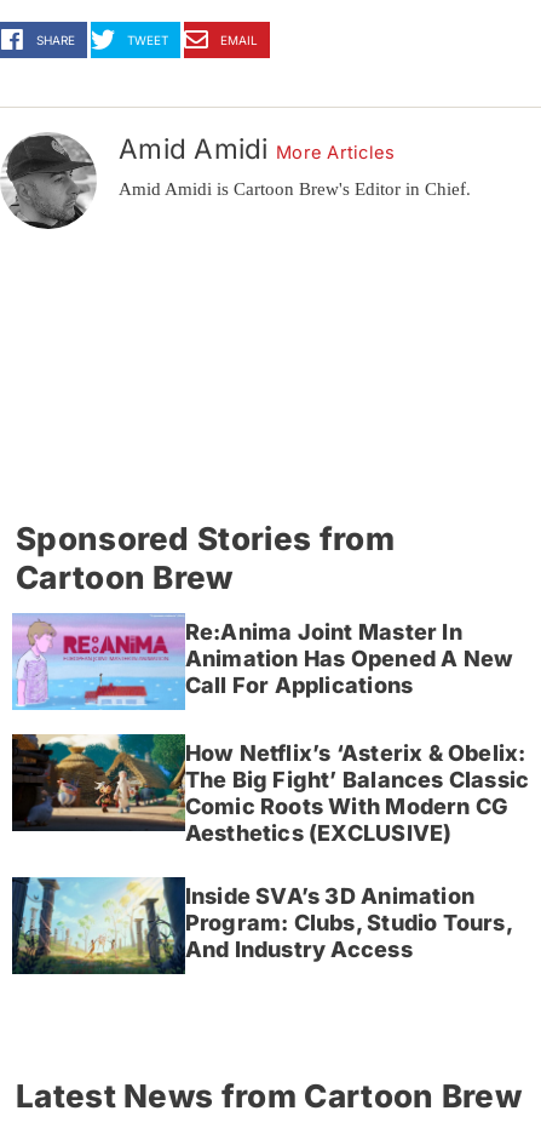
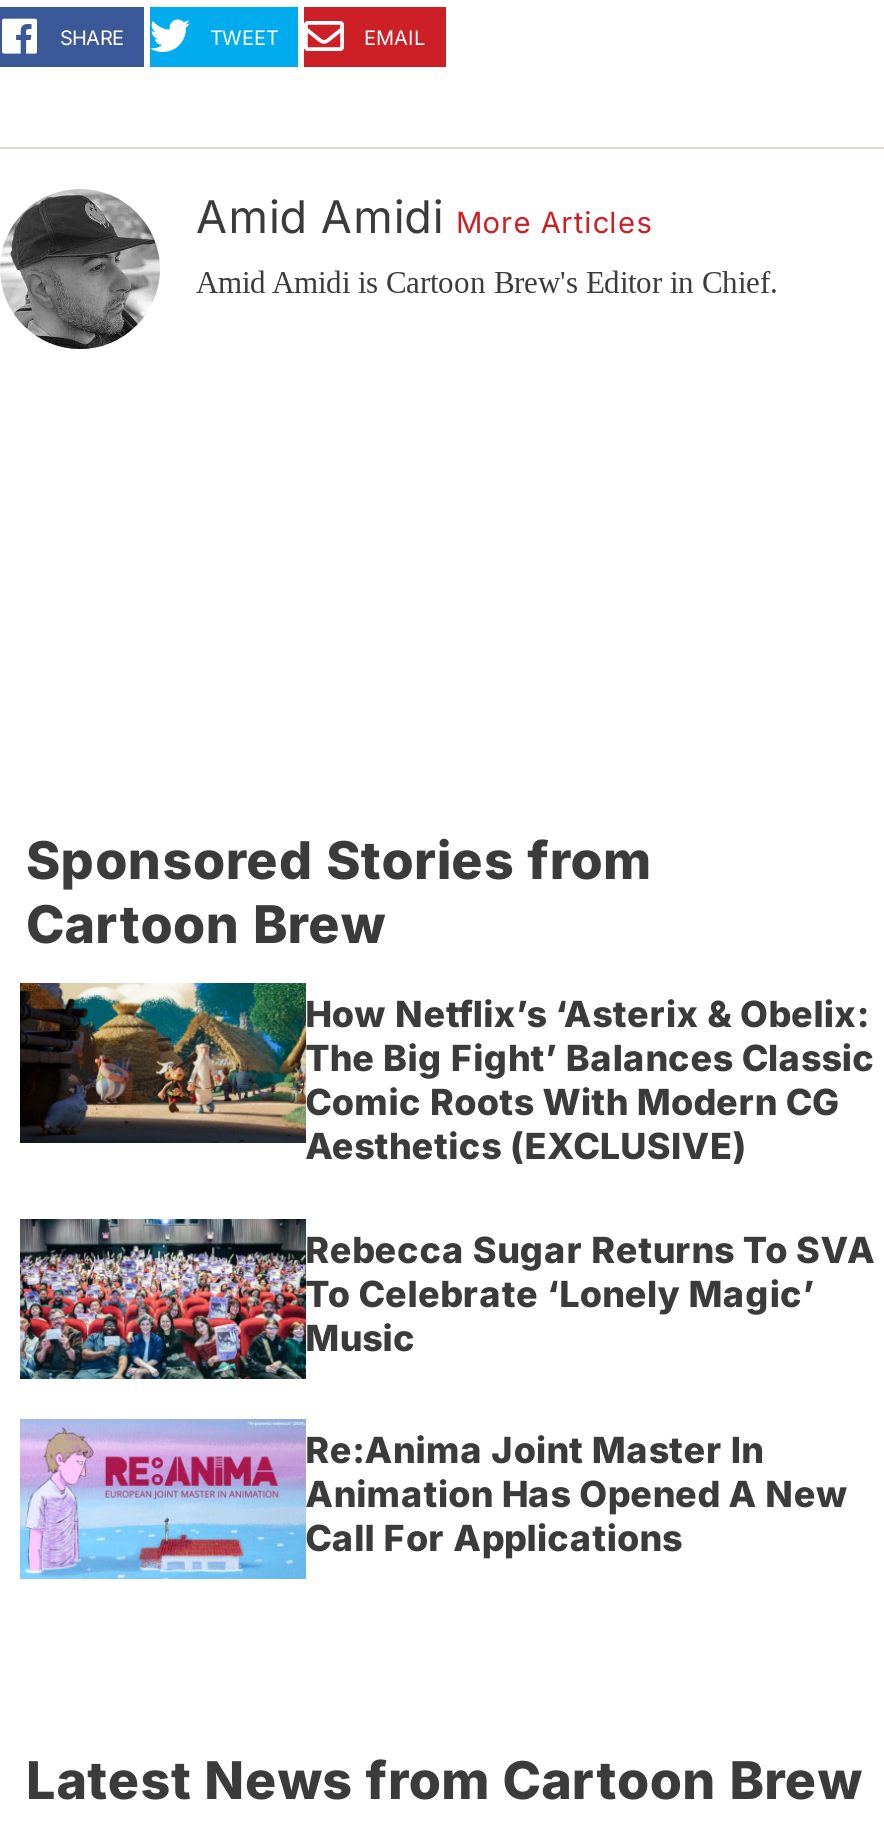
moved [12,613,514,711] -> [20,1419,849,1581]: [image] | Re:Anima Joint Master In | Animation Has Opened A New | Call For Applications
moved [11,733,529,846] -> [18,981,875,1167]: [image] | How Netflix’s ‘Asterix & Obelix: | The Big Fight’ Balances Classic | Comic Roots With Modern CG | Aesthetics (EXCLUSIVE)
[11,877,513,975] [image] | Inside SVA’s 3D Animation | Program: Clubs, Studio Tours, | And Industry Access -> [18,1217,875,1381] [image] | Rebecca Sugar Returns To SVA | To Celebrate ‘Lonely Magic’ | Music

